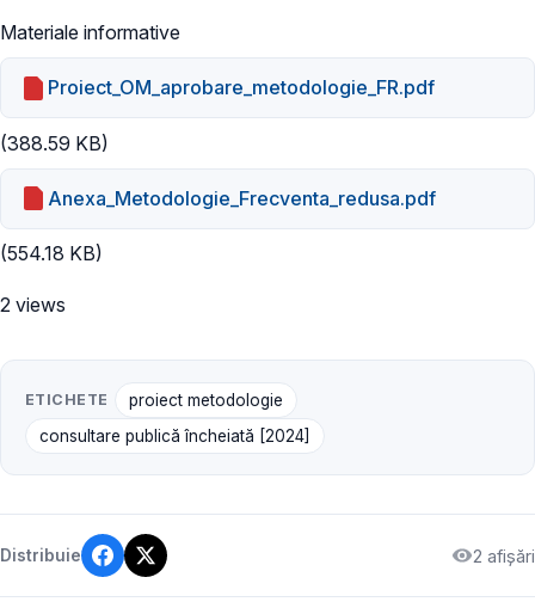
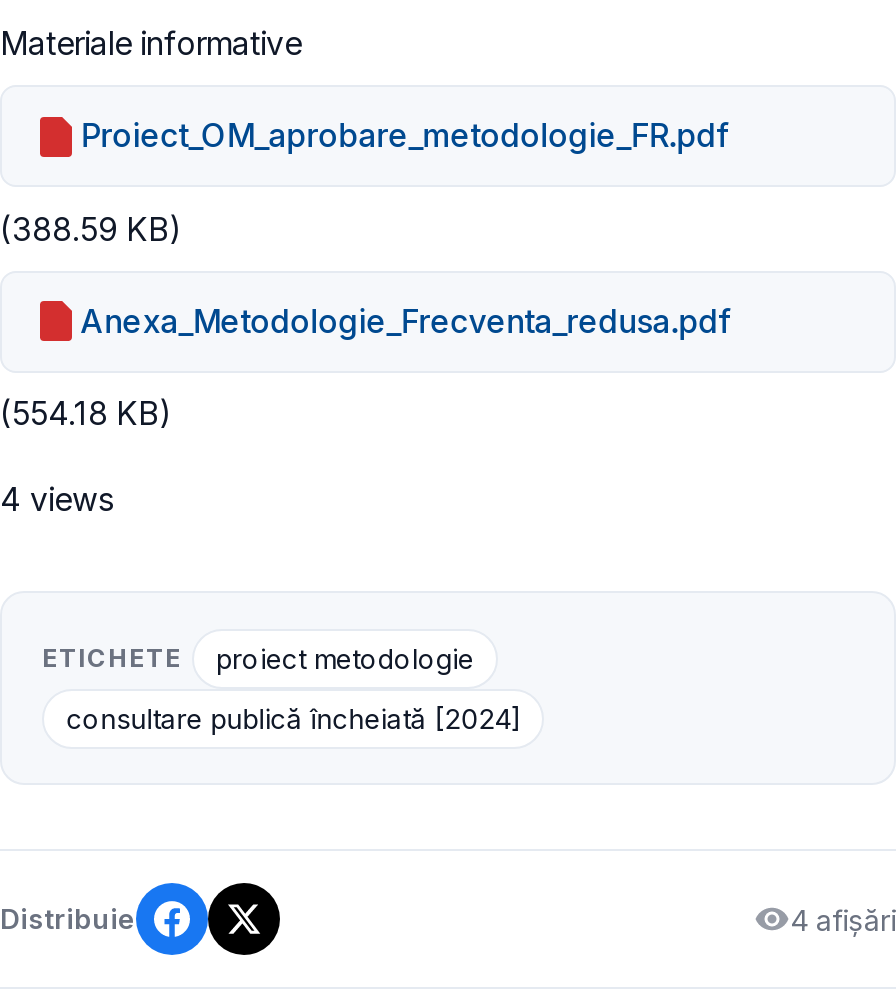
[0,293,66,317] 2 views -> [0,479,114,519] 4 views
[473,546,535,566] 2 afișări -> [790,903,896,937] 4 afișări

